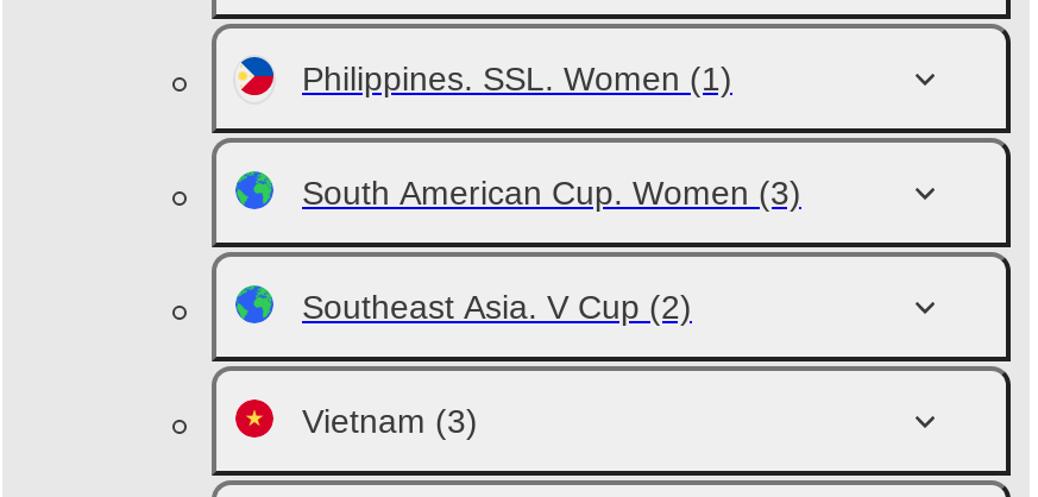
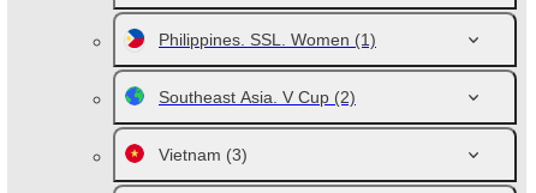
[302,174,801,212] South American Cup. Women (3) -> none

